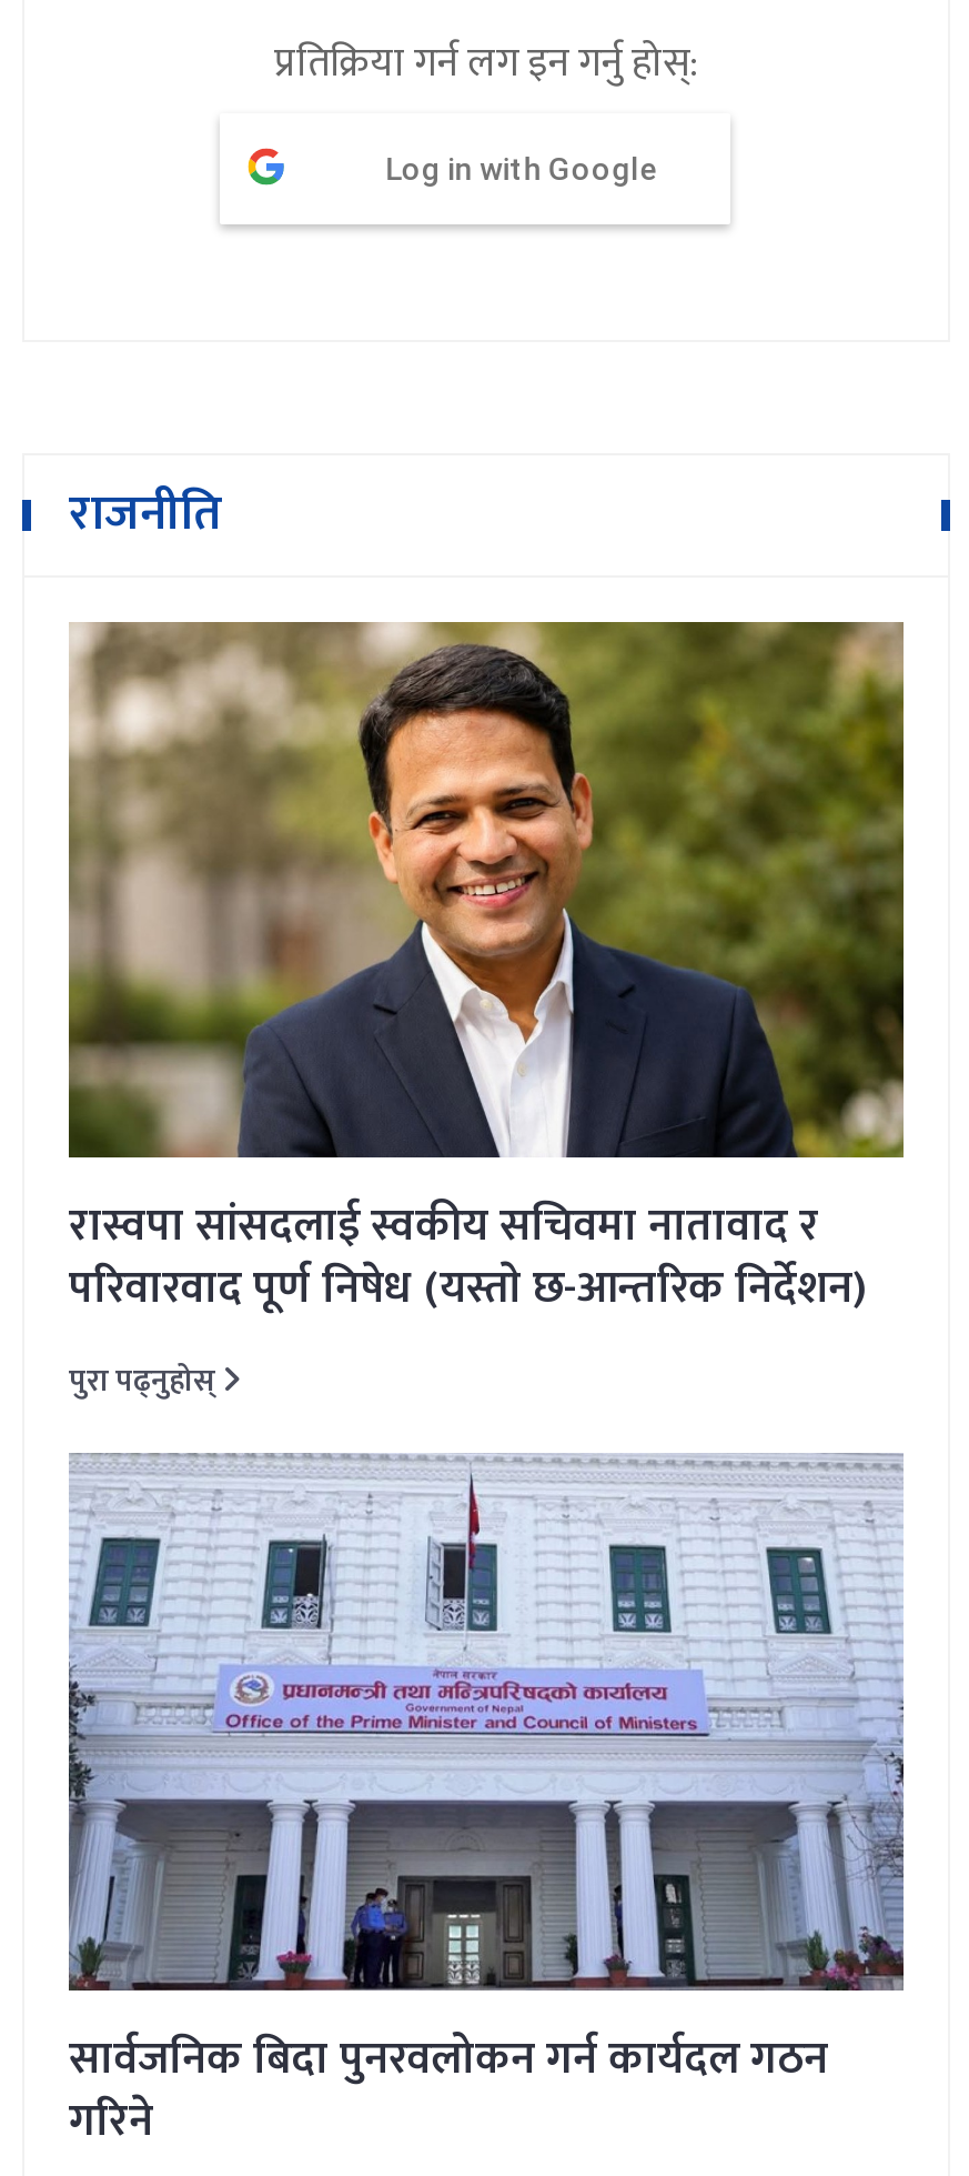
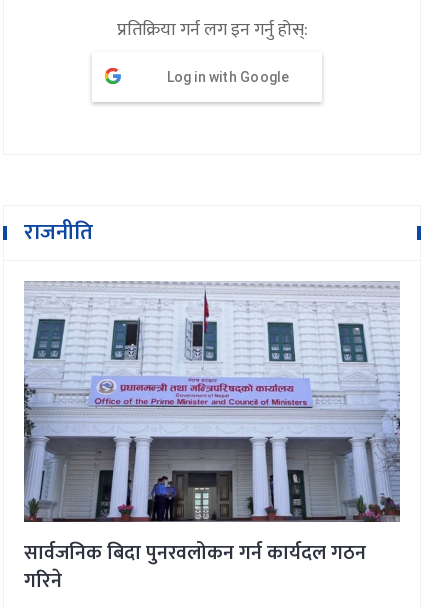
[67,620,906,1407] [image] | रास्वपा सांसदलाई स्वकीय सचिवमा नातावाद र | परिवारवाद पूर्ण निषेध (यस्ताे छ-आन्तरिक निर्देशन) | पुरा पढ्नुहोस् -> none

